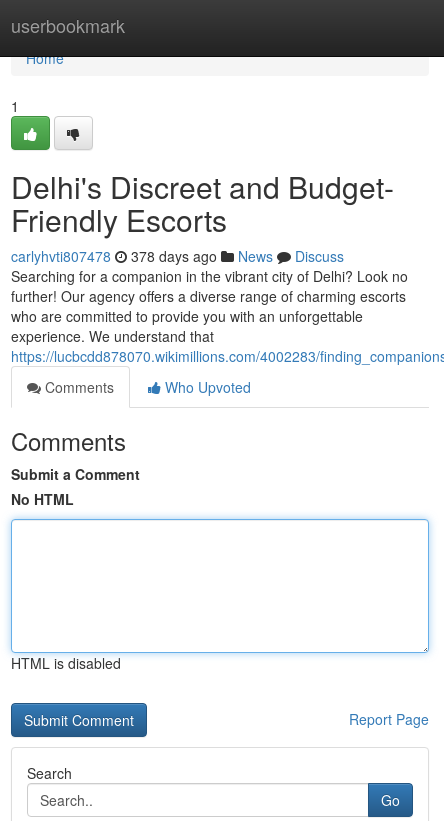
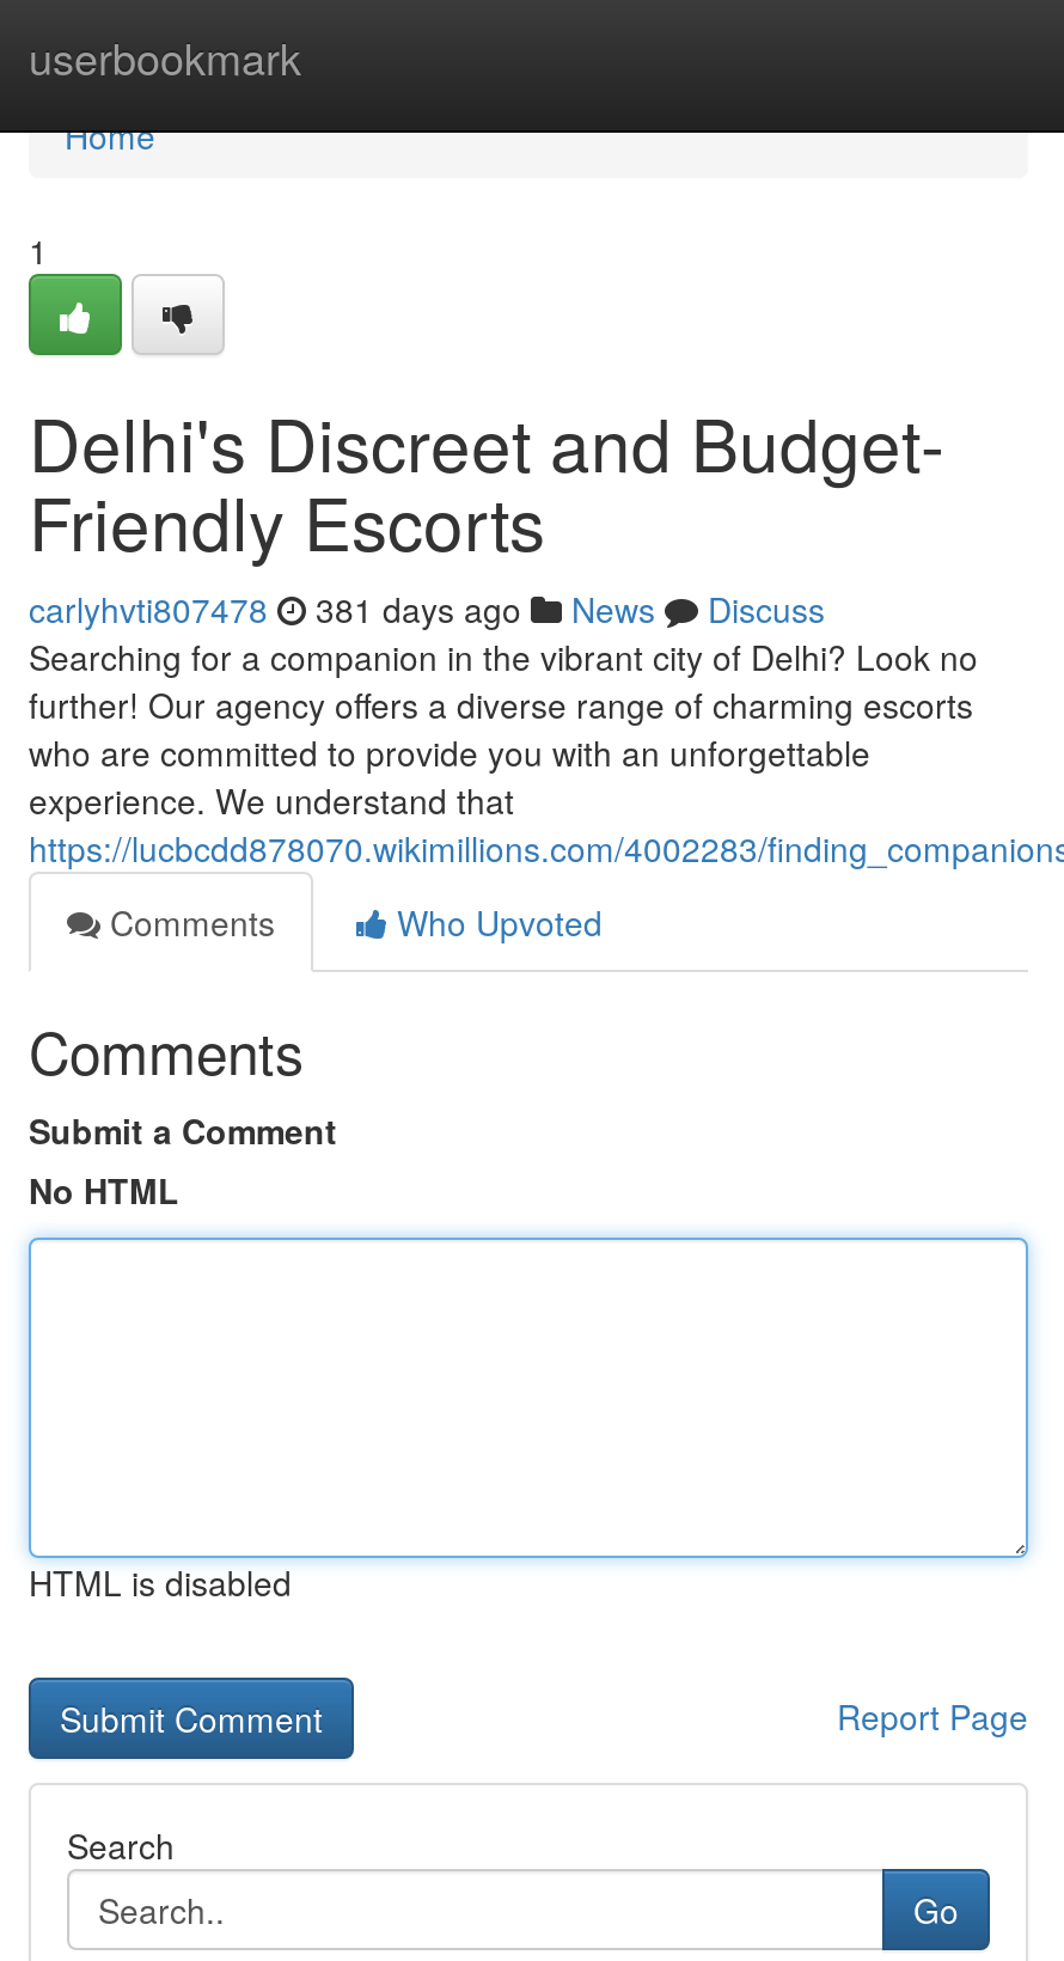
[11,246,344,266] carlyhvti807478 378 days ago News Discuss -> [29,585,825,633] carlyhvti807478 381 days ago News Discuss

